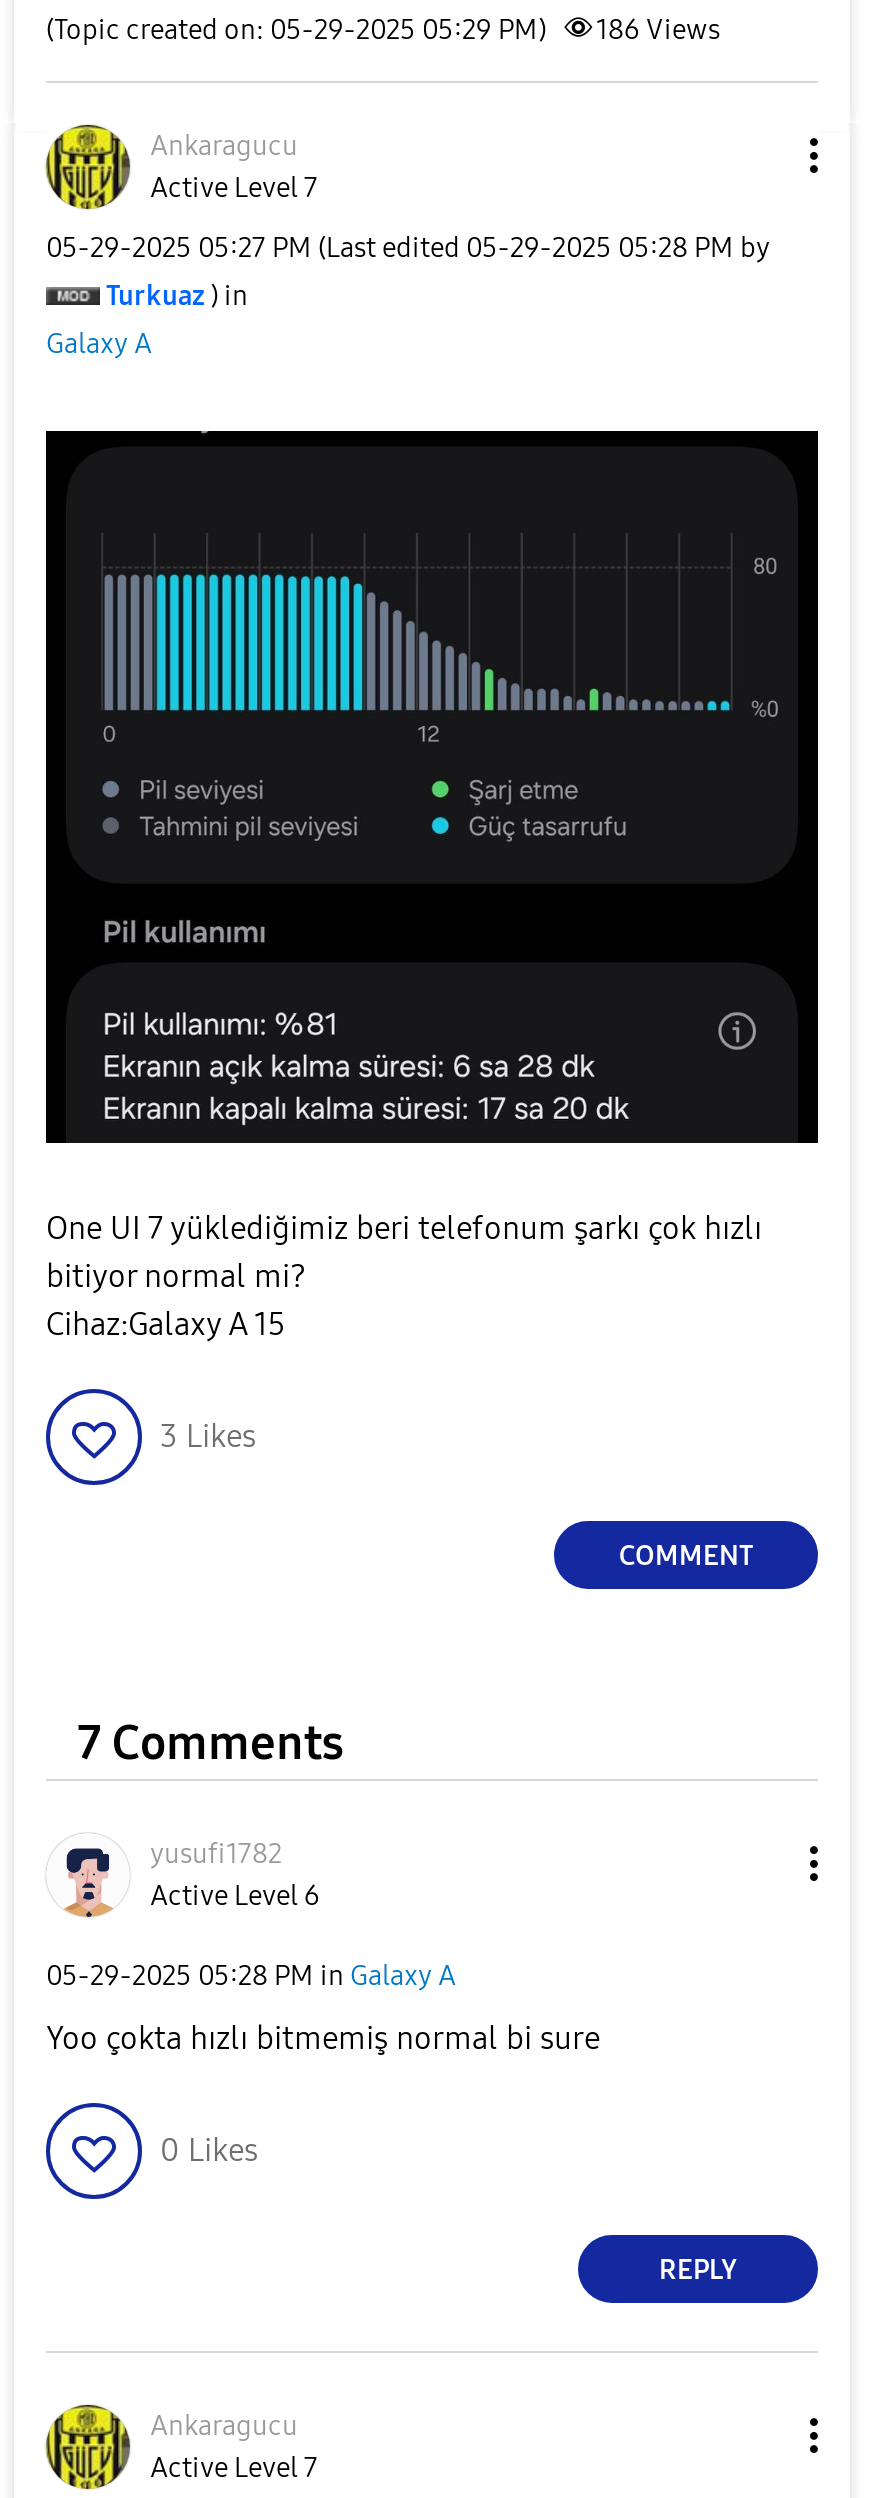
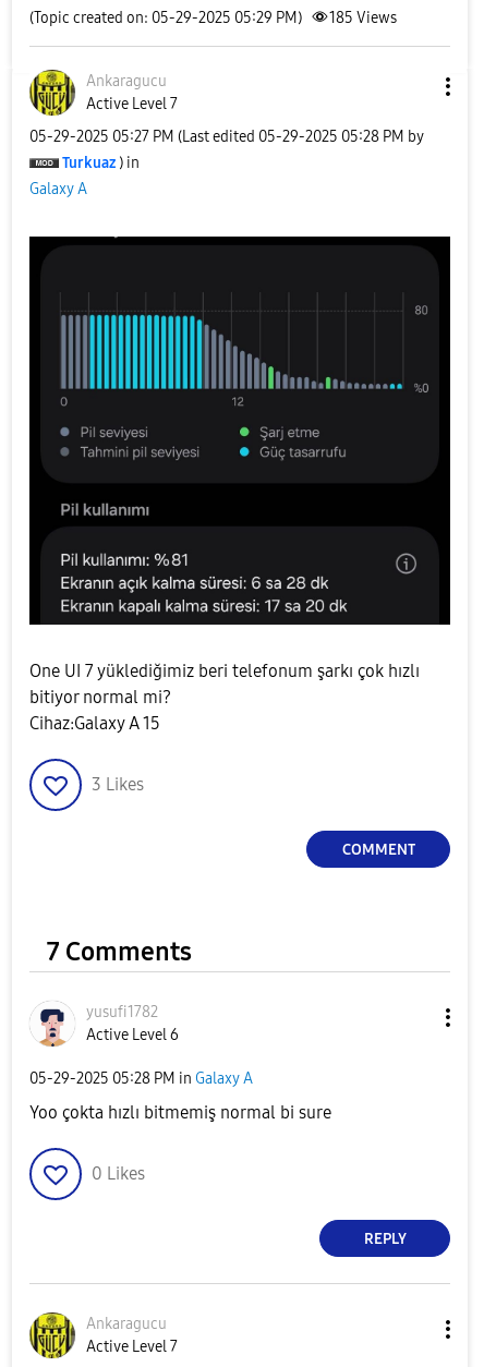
[46,13,720,47] (Topic created on: 05-29-2025 05:29 PM) 186 Views -> [29,9,397,27] (Topic created on: 05-29-2025 05:29 PM) 185 Views

